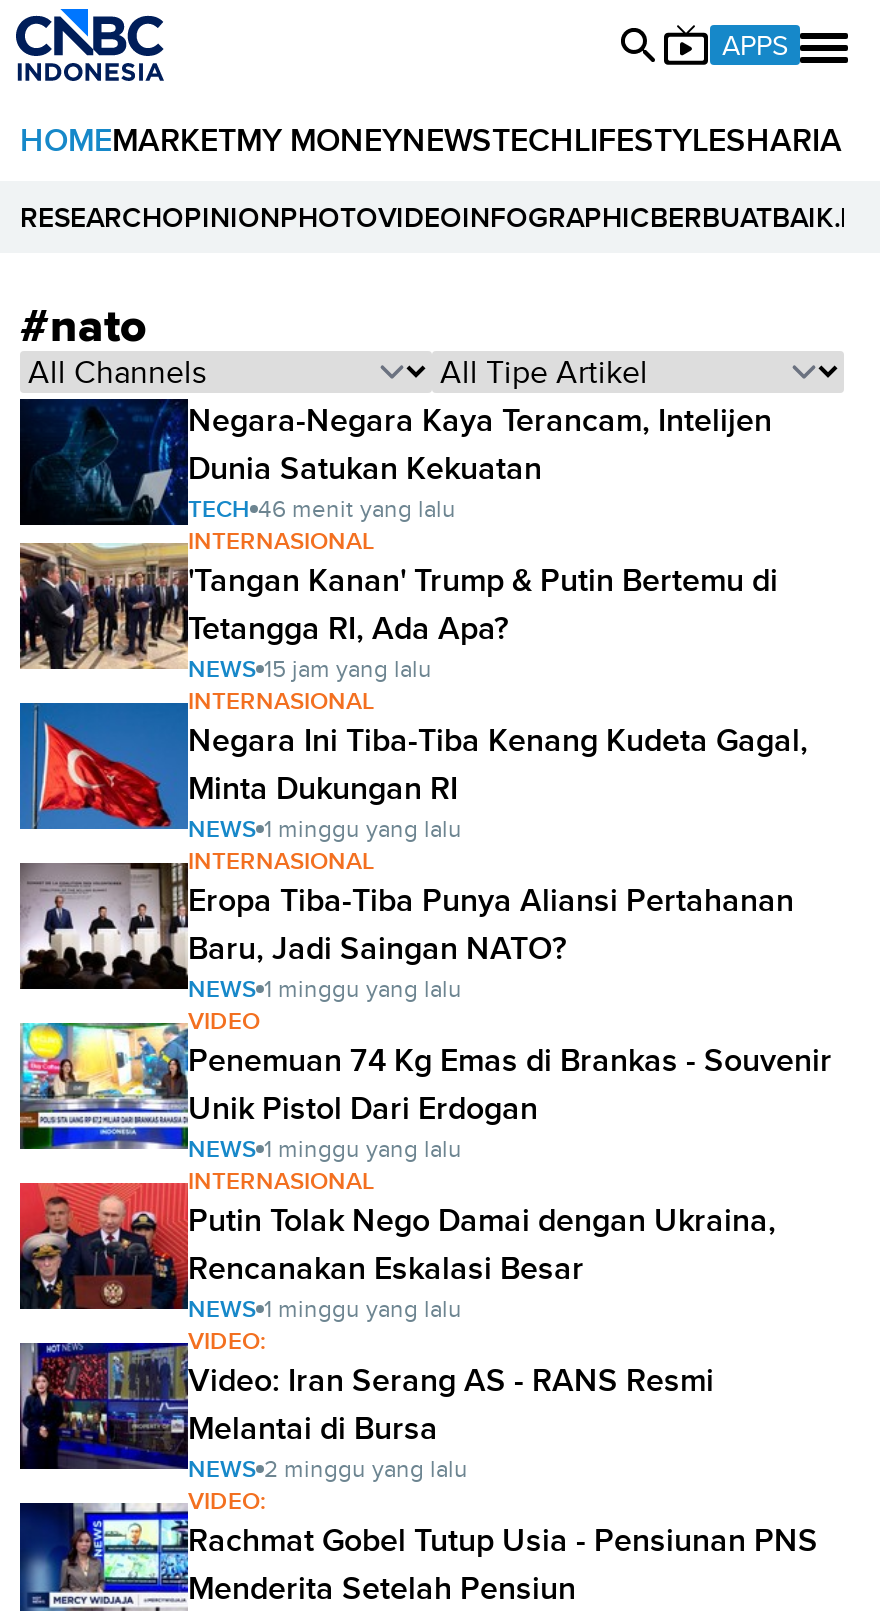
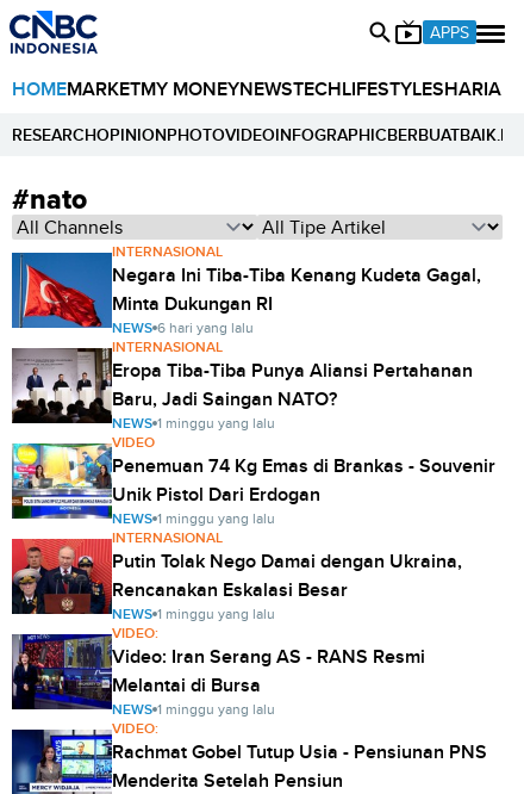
[18,397,778,683] [image] | Negara-Negara Kaya Terancam, Intelijen | Dunia Satukan Kekuatan | TECH 46 menit yang lalu | INTERNASIONAL | 'Tangan Kanan' Trump & Putin Bertemu di | Tetangga RI, Ada Apa? | NEWS 15 jam yang lalu -> none
[18,541,160,677] [image] -> none
[188,815,462,843] NEWS 1 minggu yang lalu -> [112,320,254,336] NEWS 6 hari yang lalu
[188,1455,468,1483] NEWS 2 minggu yang lalu -> [112,701,275,718] NEWS 1 minggu yang lalu

